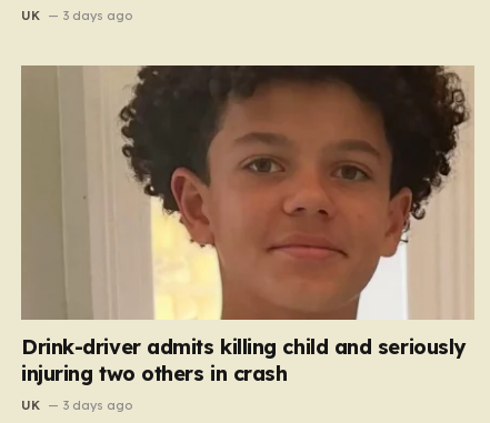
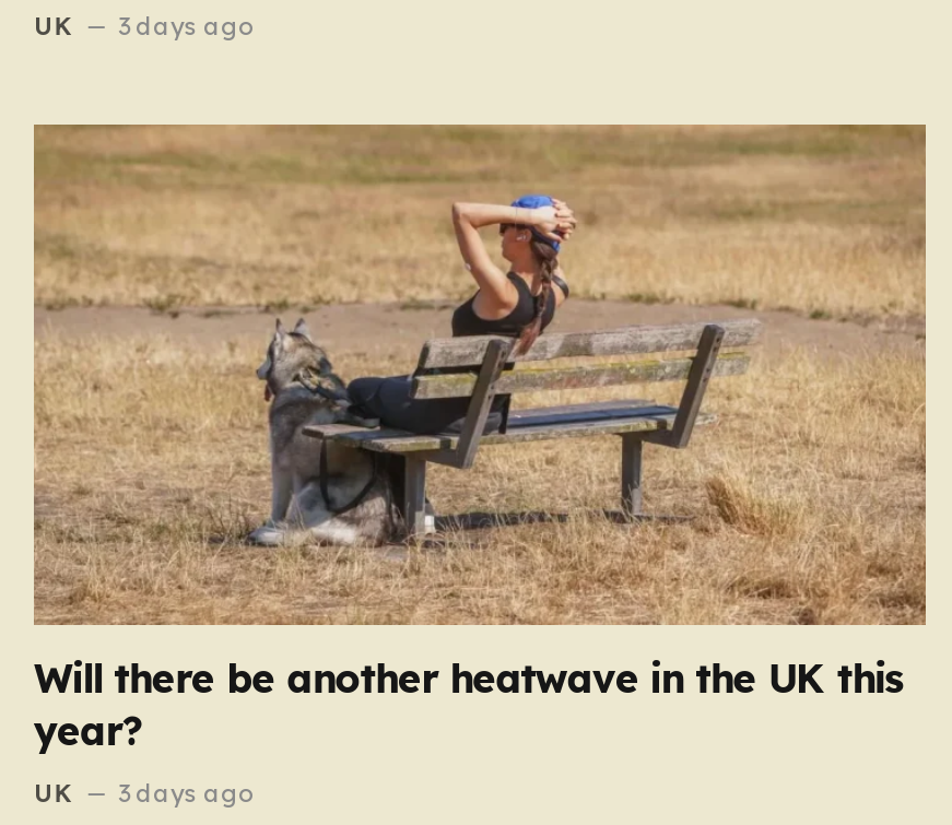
[21,64,473,386] [image] | Drink-driver admits killing child and seriously | injuring two others in crash -> [34,122,926,756] [image] | Will there be another heatwave in the UK this | year?

